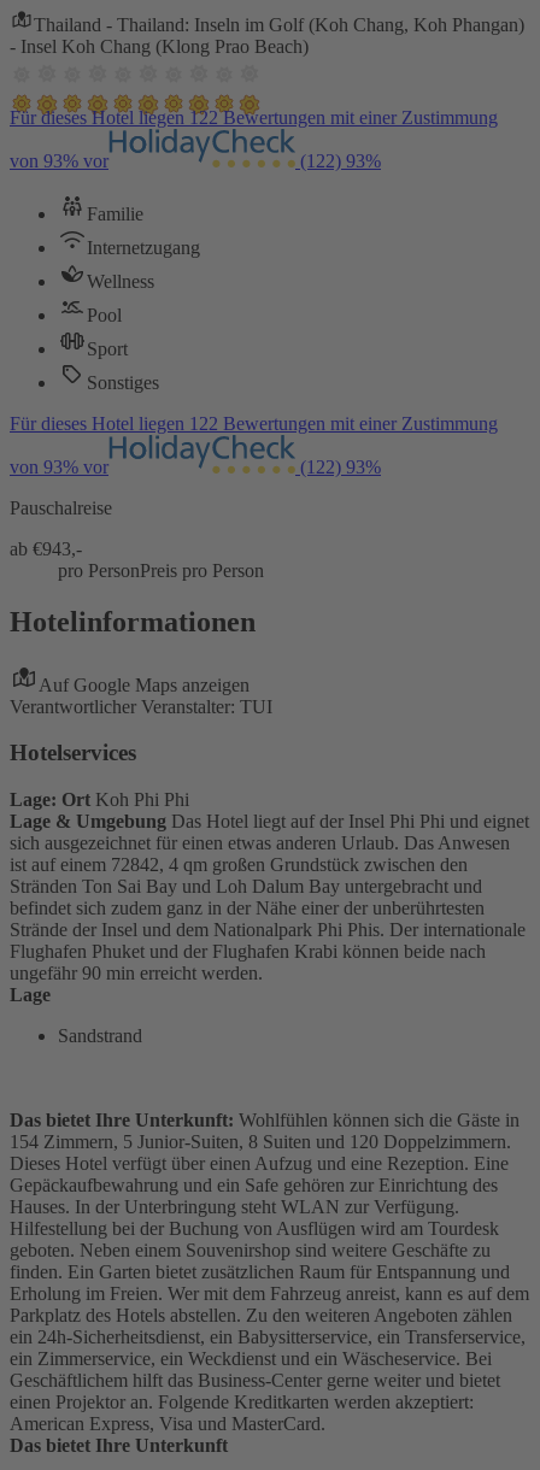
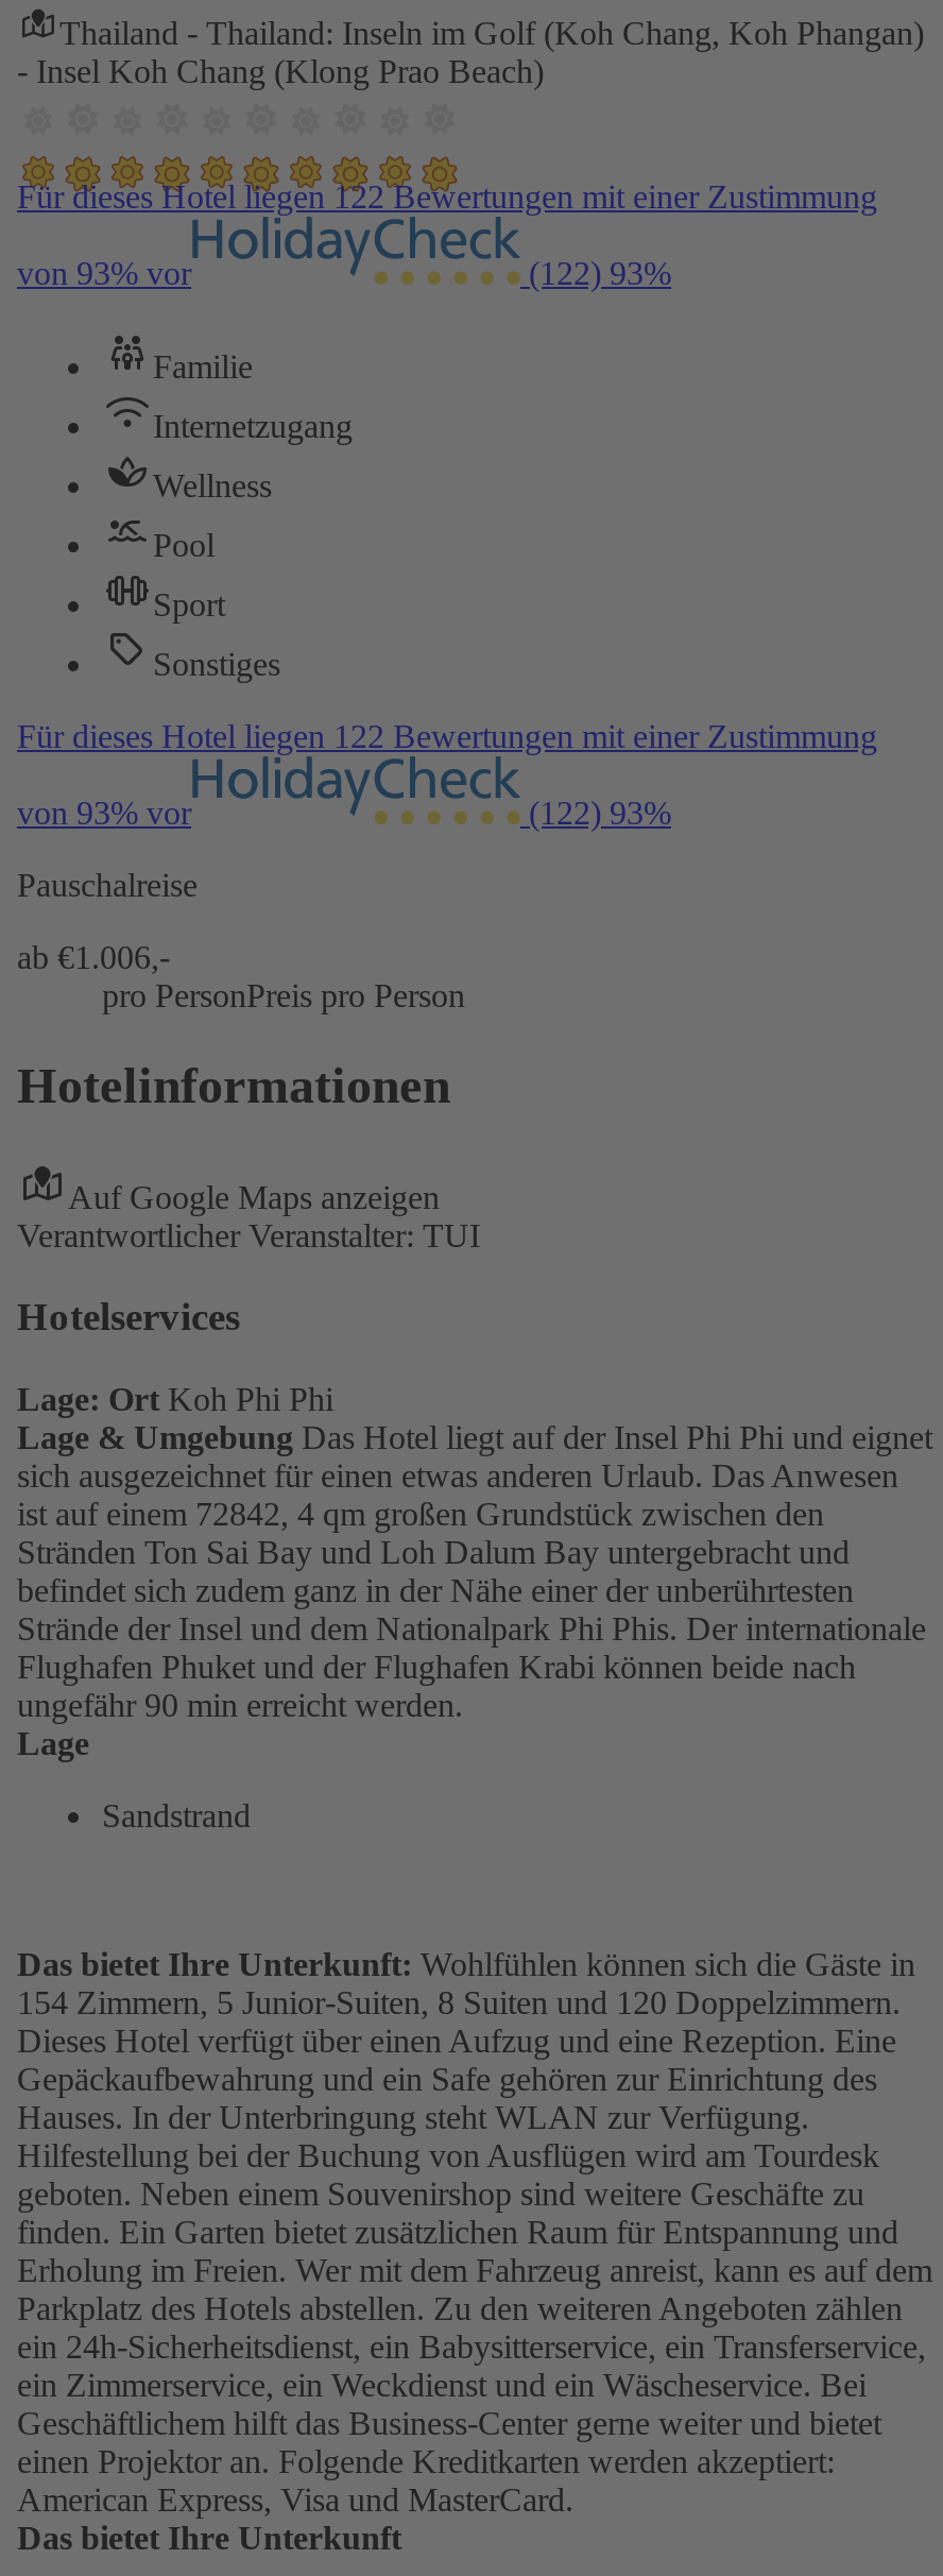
[10,538,82,559] ab €943,- -> [17,939,170,975] ab €1.006,-

